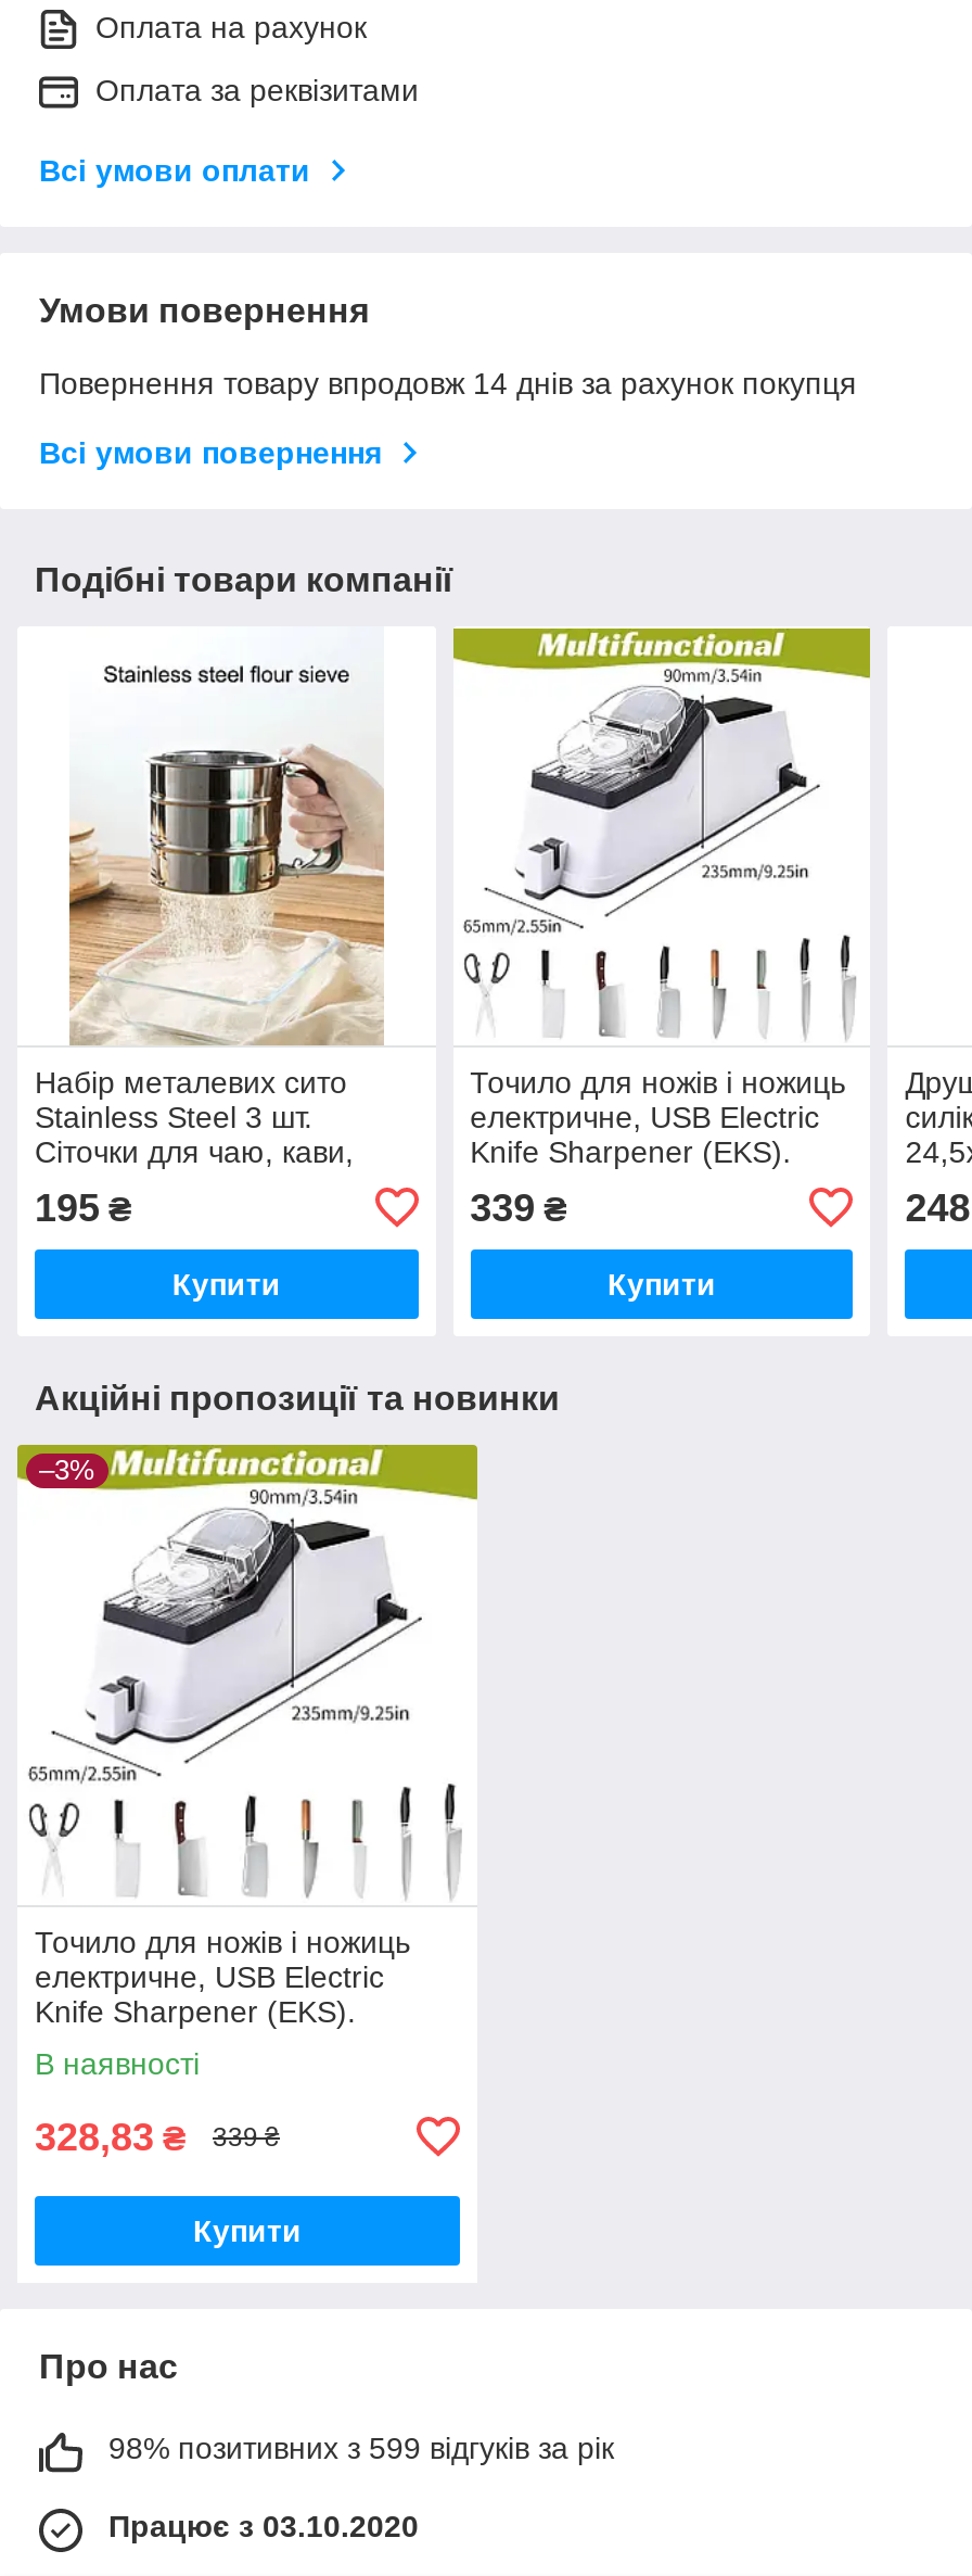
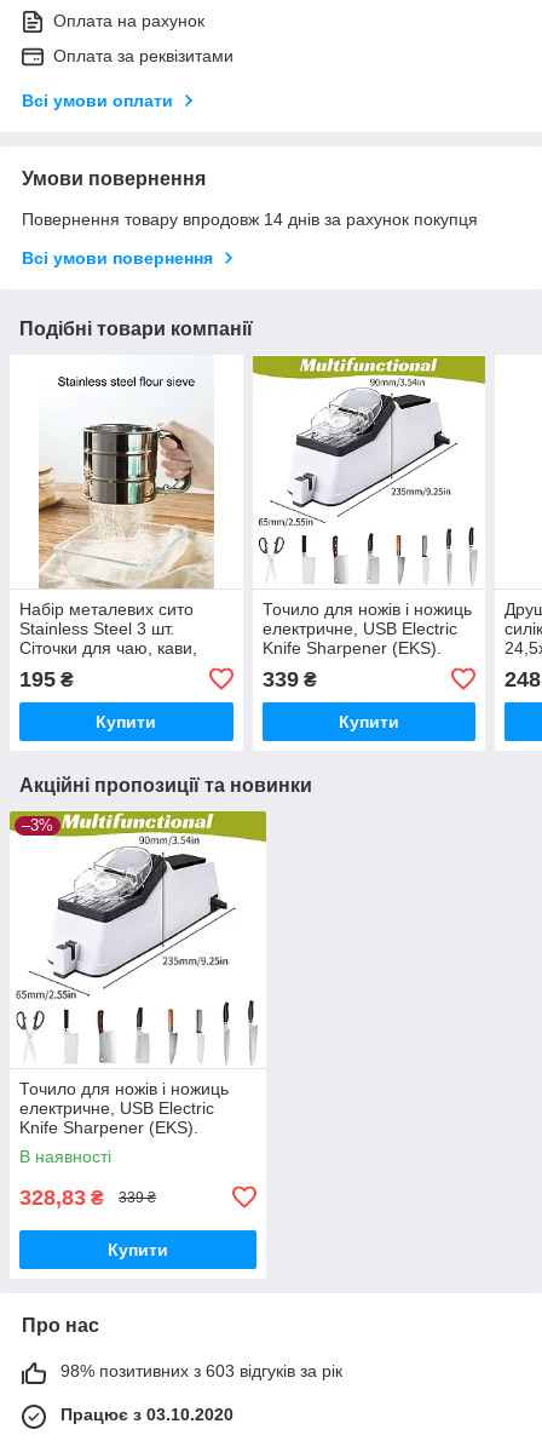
[108,2430,614,2464] 98% позитивних з 599 відгуків за рік -> [60,1361,342,1380] 98% позитивних з 603 відгуків за рік

